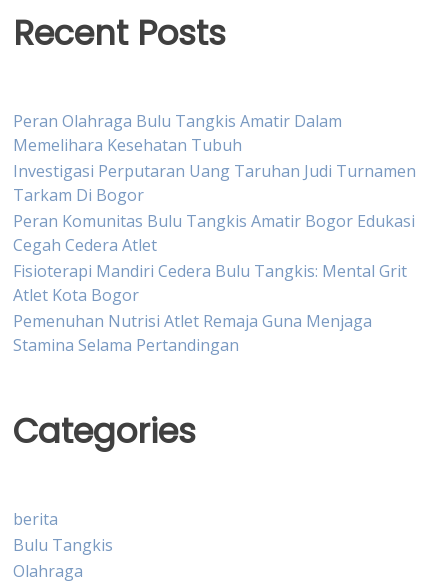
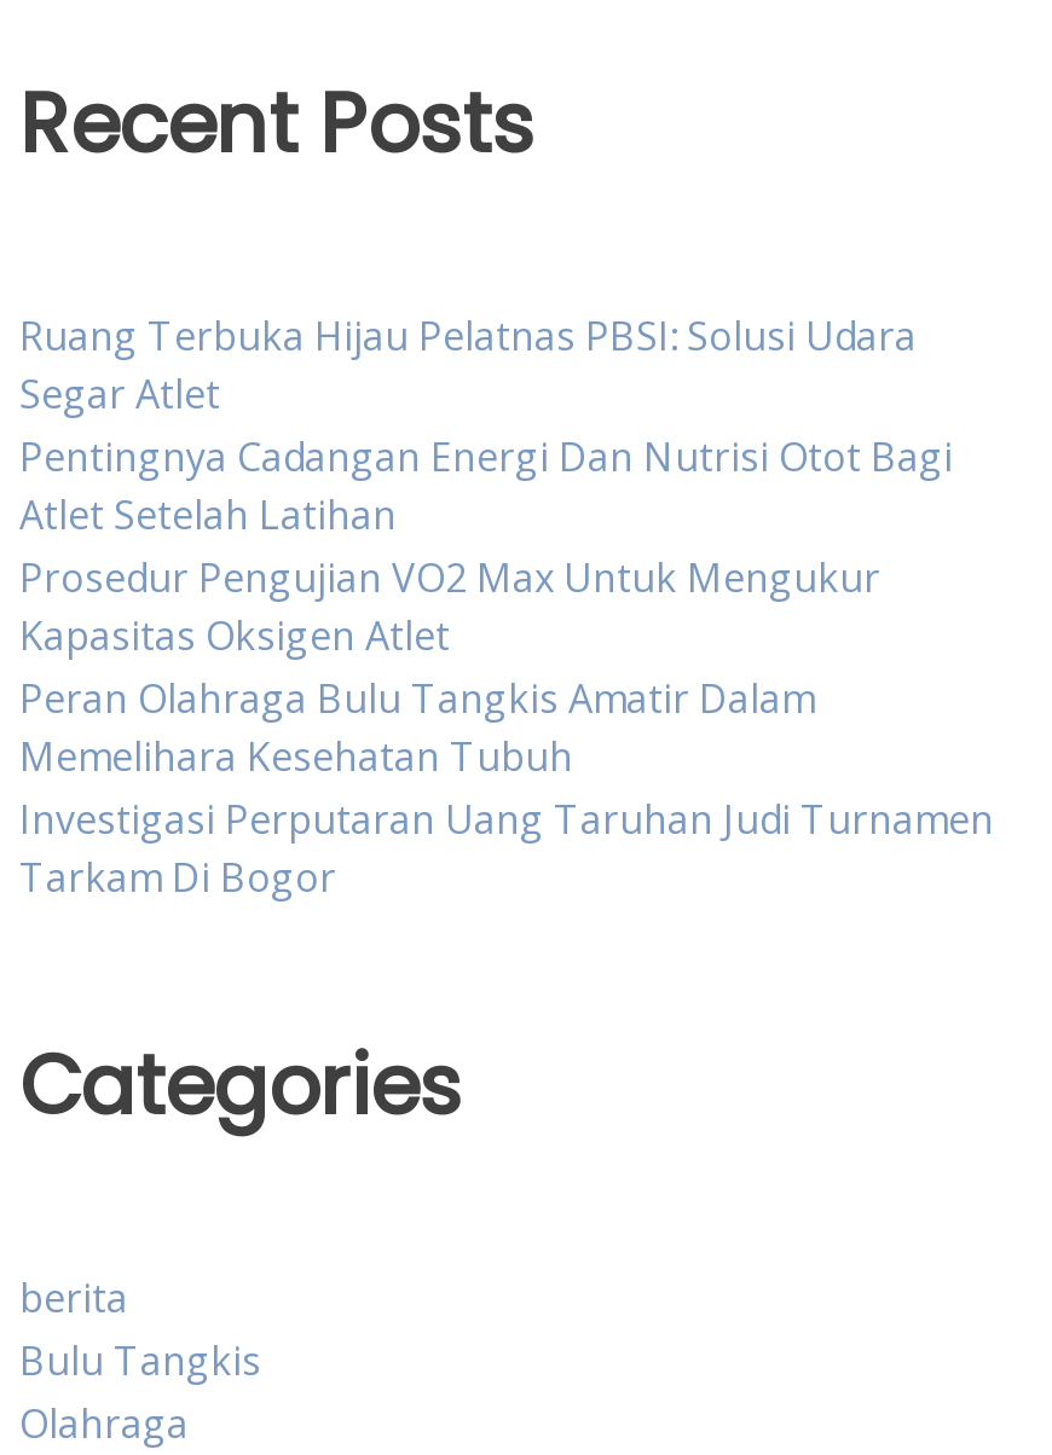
none -> [19,308,953,661] Ruang Terbuka Hijau Pelatnas PBSI: Solusi Udara | Segar Atlet | Pentingnya Cadangan Energi Dan Nutrisi Otot Bagi | Atlet Setelah Latihan | Prosedur Pengujian VO2 Max Untuk Mengukur | Kapasitas Oksigen Atlet
moved [13,109,416,205] -> [19,671,994,903]: Peran Olahraga Bulu Tangkis Amatir Dalam | Memelihara Kesehatan Tubuh | Investigasi Perputaran Uang Taruhan Judi Turnamen | Tarkam Di Bogor
[13,209,415,355] Peran Komunitas Bulu Tangkis Amatir Bogor Edukasi | Cegah Cedera Atlet | Fisioterapi Mandiri Cedera Bulu Tangkis: Mental Grit | Atlet Kota Bogor | Pemenuhan Nutrisi Atlet Remaja Guna Menjaga | Stamina Selama Pertandingan -> none

